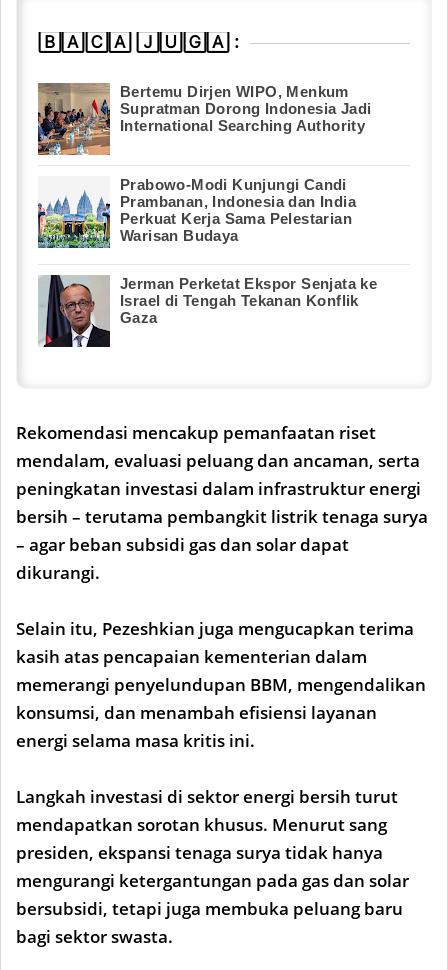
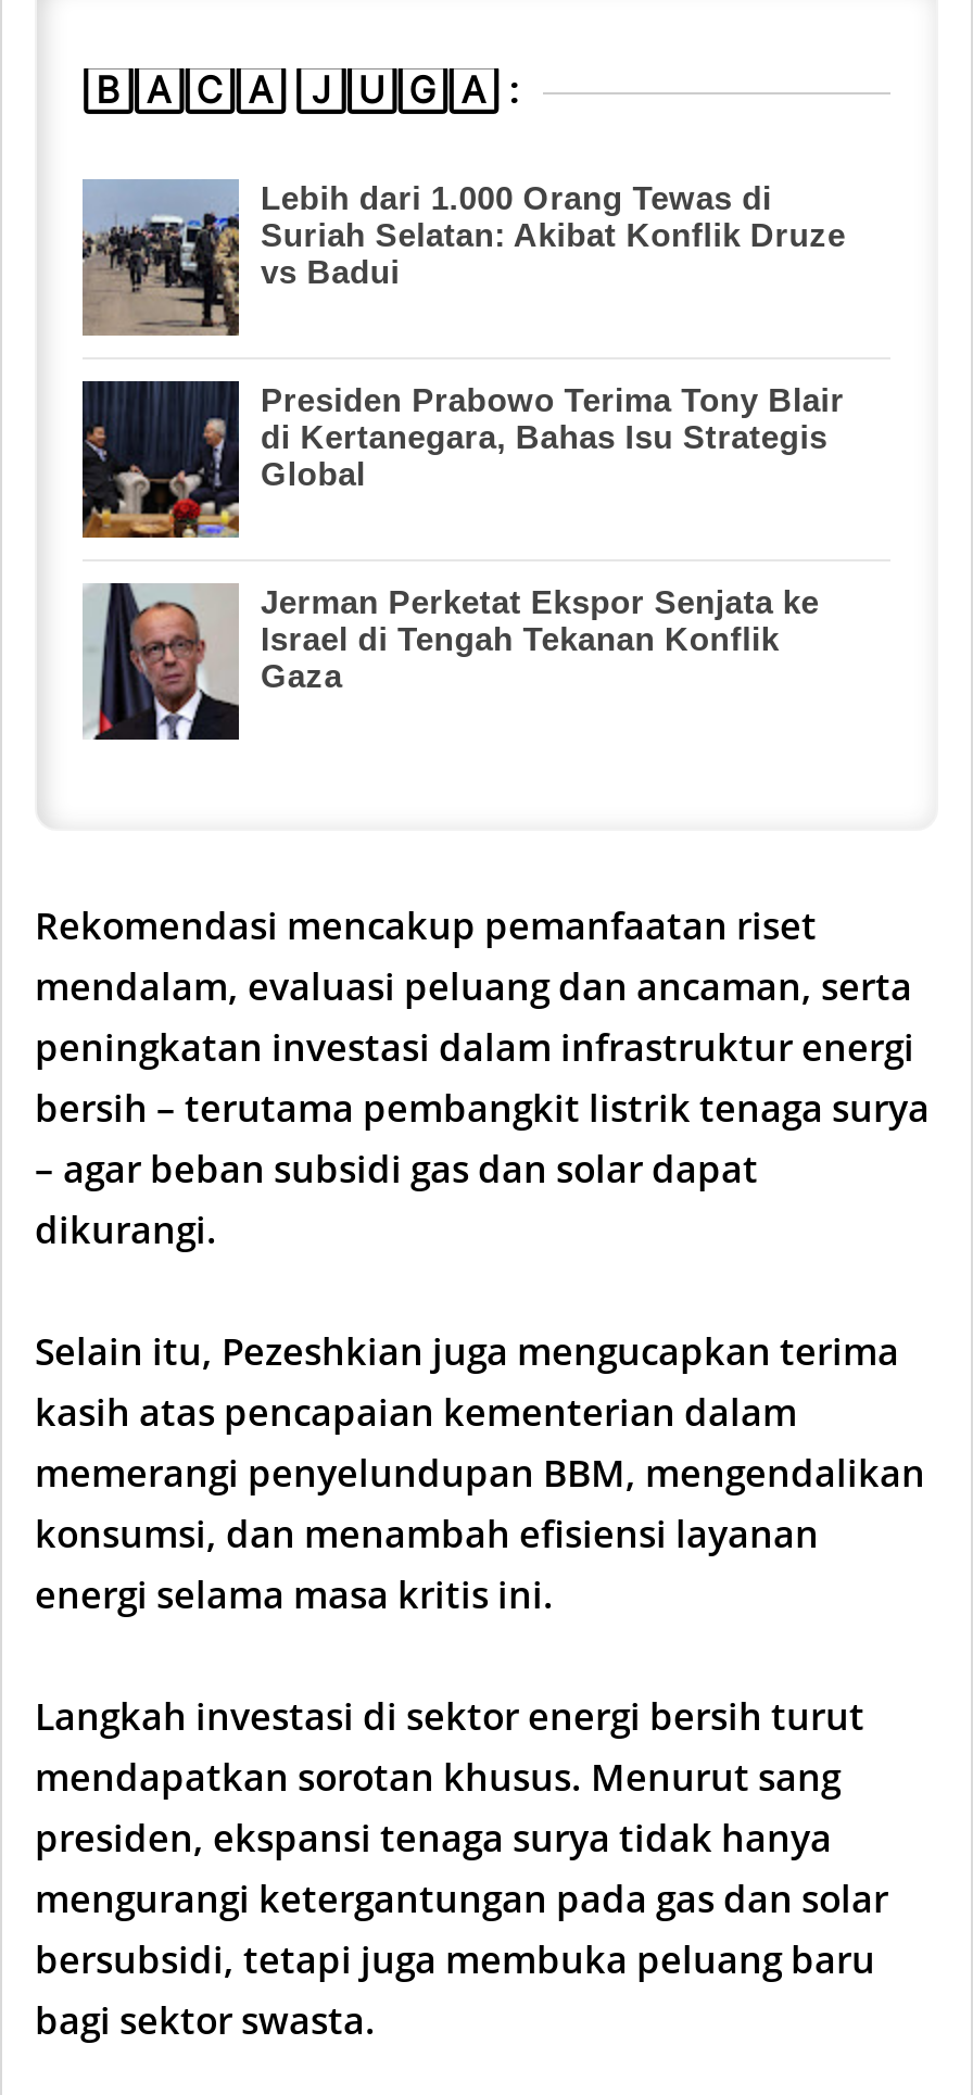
[37,82,371,156] [image] | Bertemu Dirjen WIPO, Menkum | Supratman Dorong Indonesia Jadi | International Searching Authority -> [83,179,846,338] [image] | Lebih dari 1.000 Orang Tewas di | Suriah Selatan: Akibat Konflik Druze | vs Badui
[37,176,356,249] [image] | Prabowo-Modi Kunjungi Candi | Prambanan, Indonesia dan India | Perkuat Kerja Sama Pelestarian | Warisan Budaya -> [80,379,844,540] [image] | Presiden Prabowo Terima Tony Blair | di Kertanegara, Bahas Isu Strategis | Global

